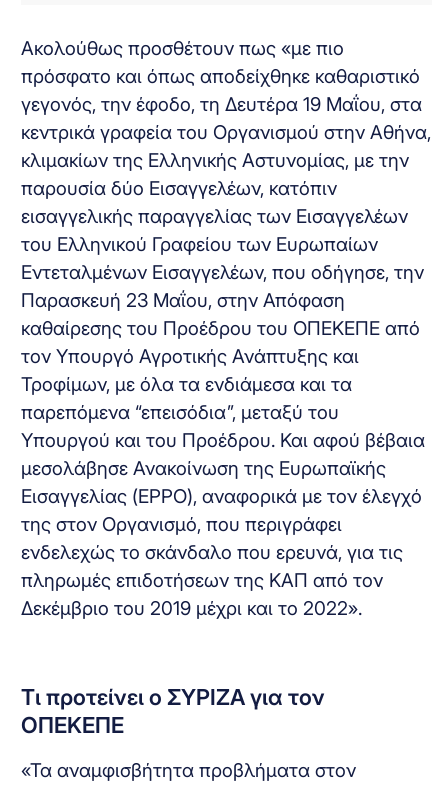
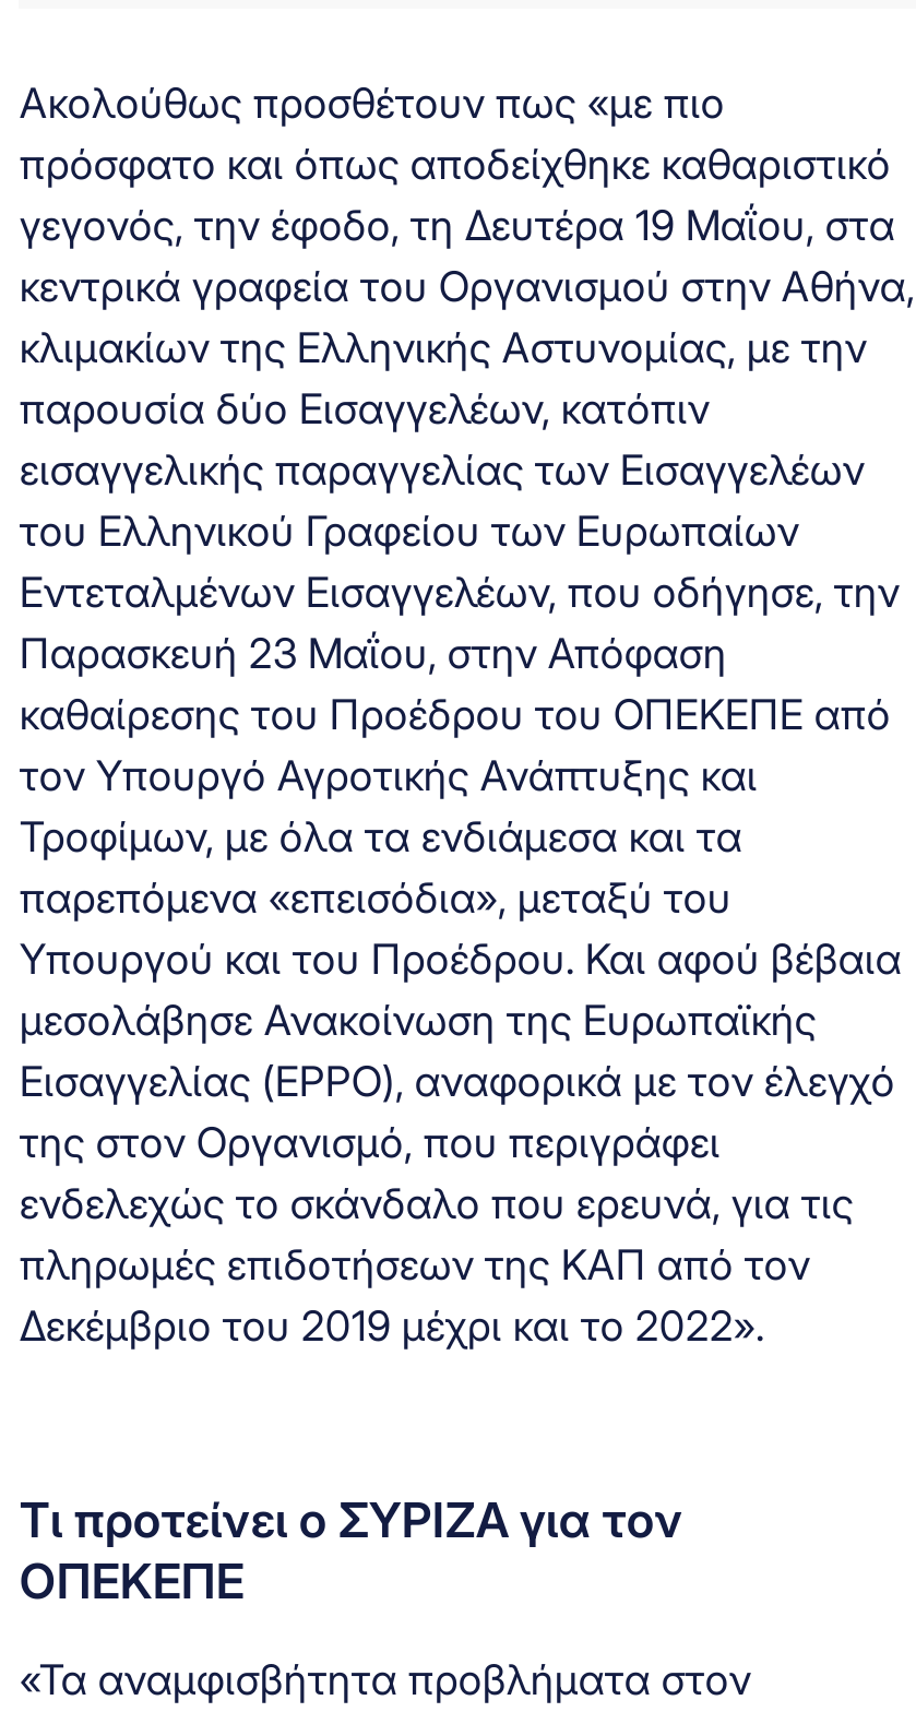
[21,401,339,424] παρεπόμενα “επεισόδια”, μεταξύ του -> [19,873,731,923] παρεπόμενα «επεισόδια», μεταξύ του

